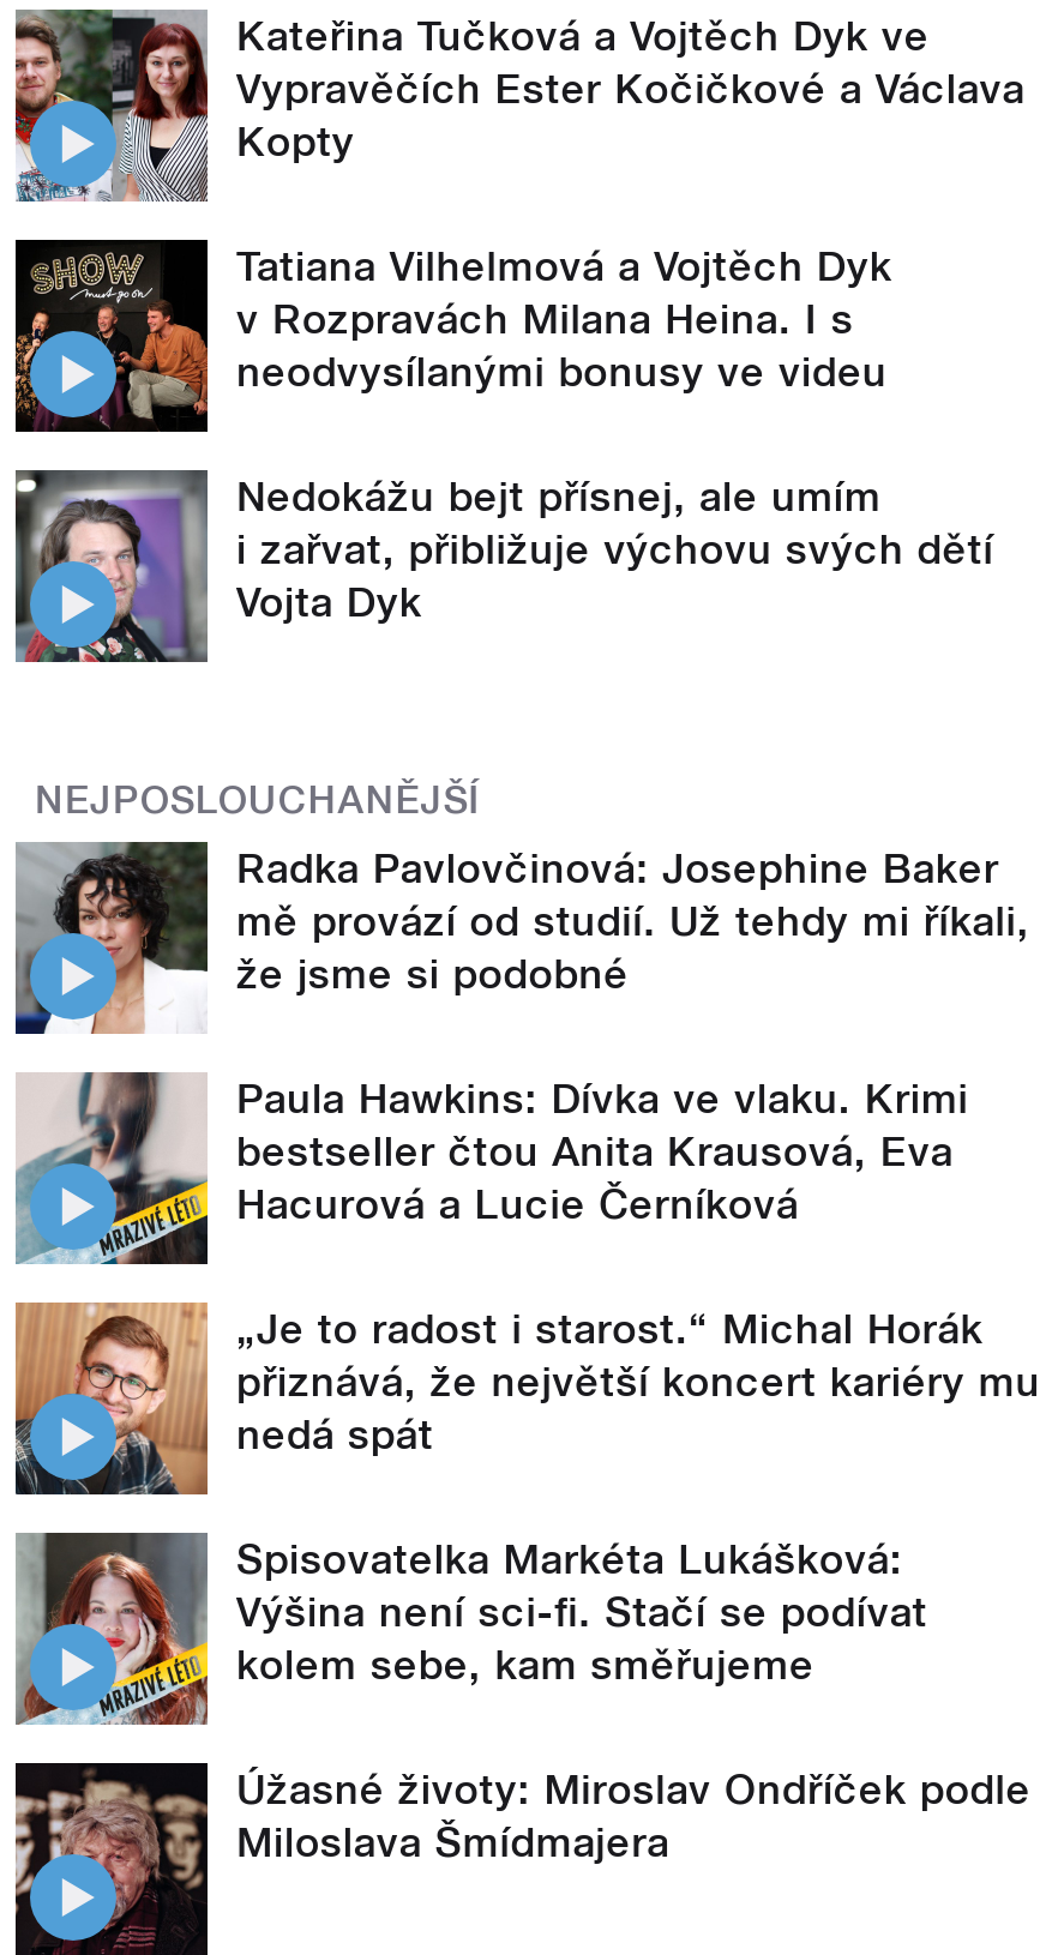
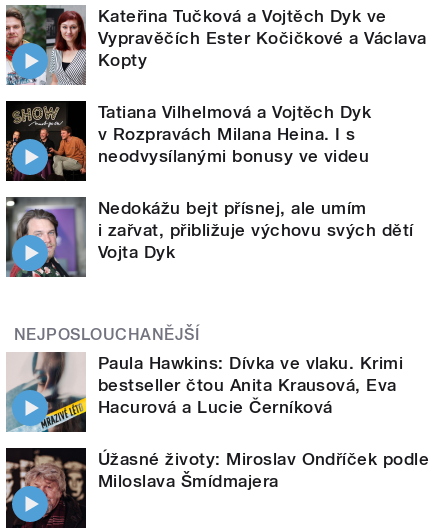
[16,840,1030,1036] [image] | Radka Pavlovčinová: Josephine Baker | mě provází od studií. Už tehdy mi říkali, | že jsme si podobné -> none
[13,1300,1040,1688] [image] | „Je to radost i starost.“ Michal Horák | přiznává, že největší koncert kariéry mu | nedá spát | Spisovatelka Markéta Lukášková: | Výšina není sci-fi. Stačí se podívat | kolem sebe, kam směřujeme -> none
[18,1530,210,1727] [image] -> none

